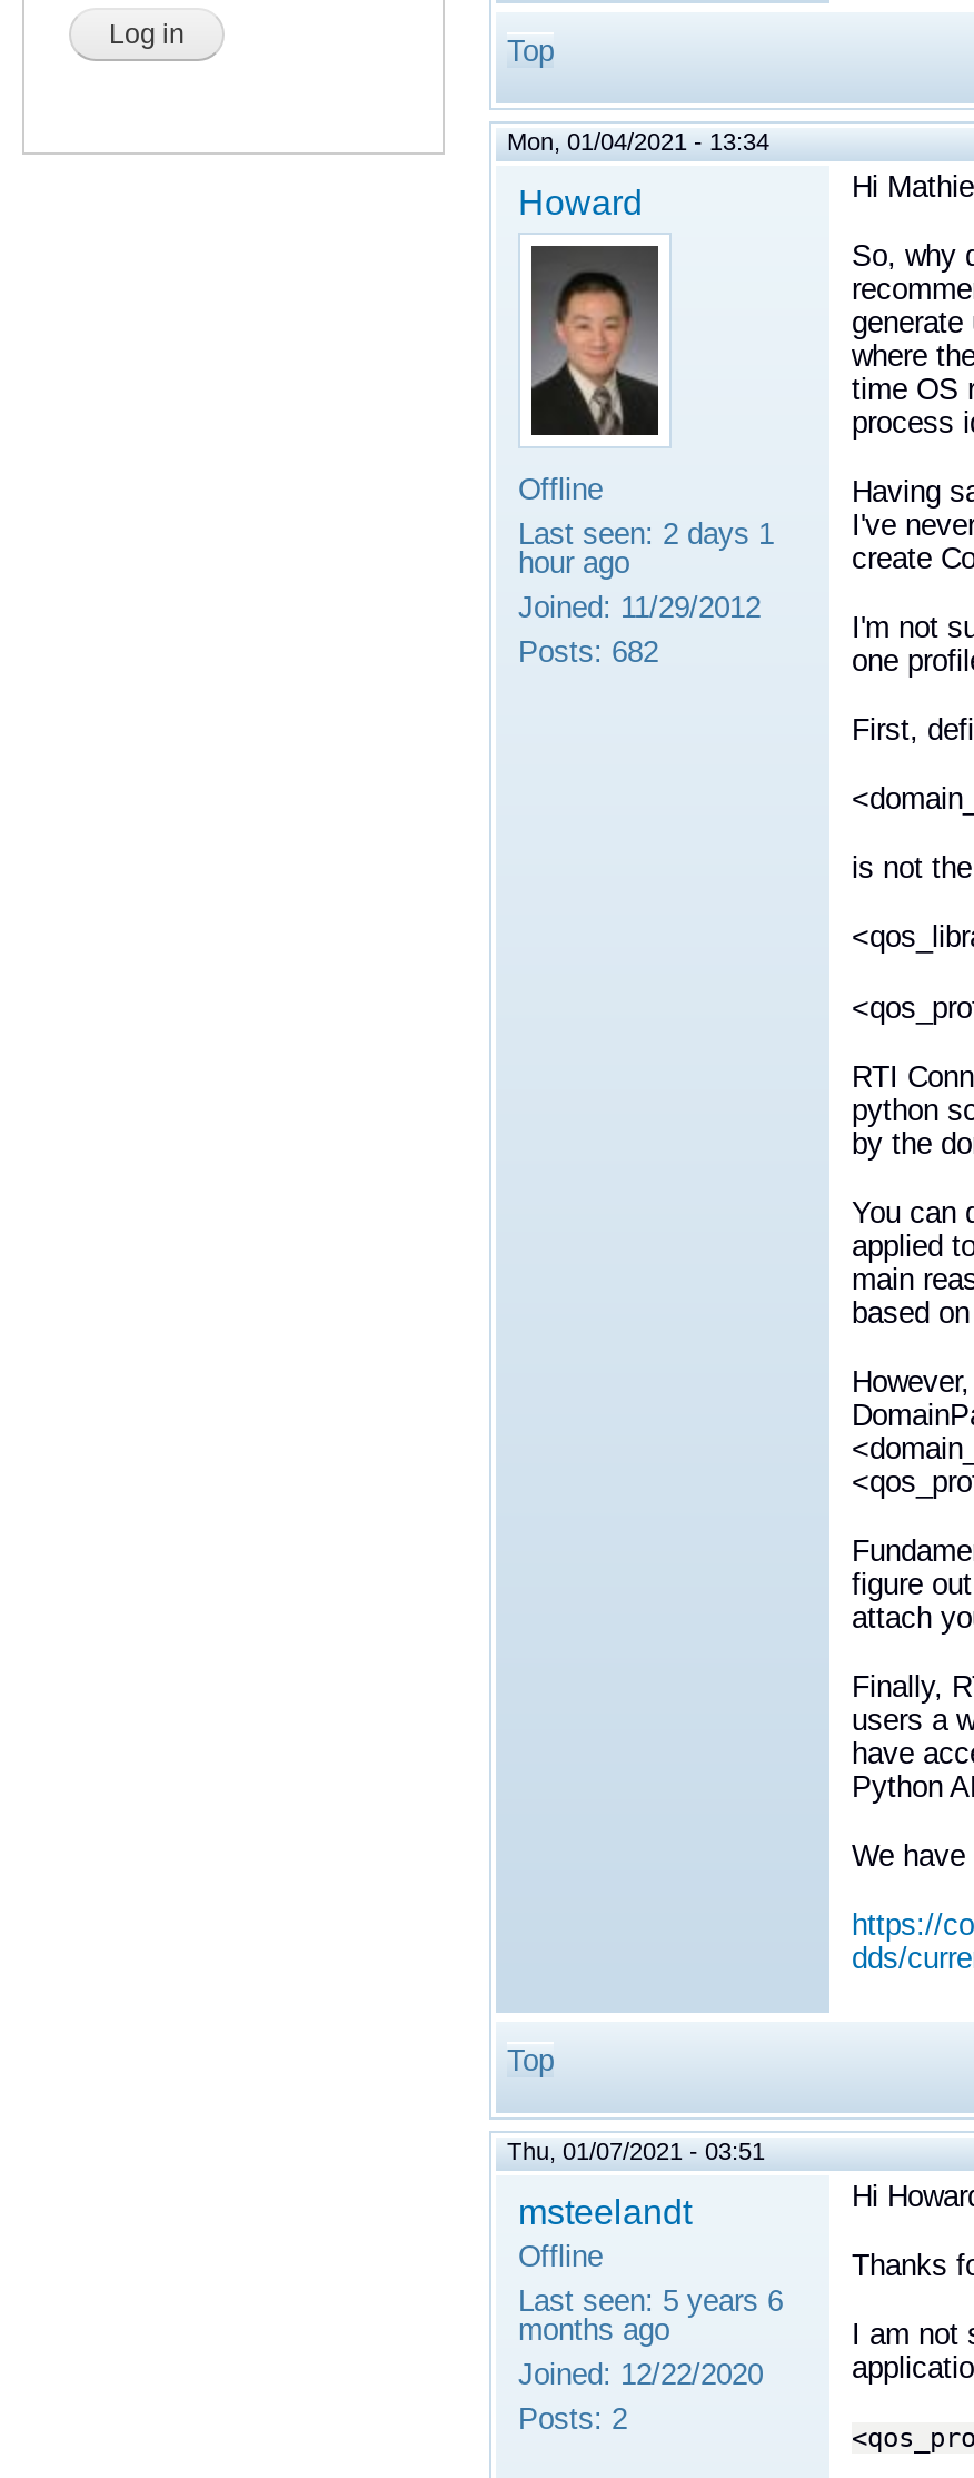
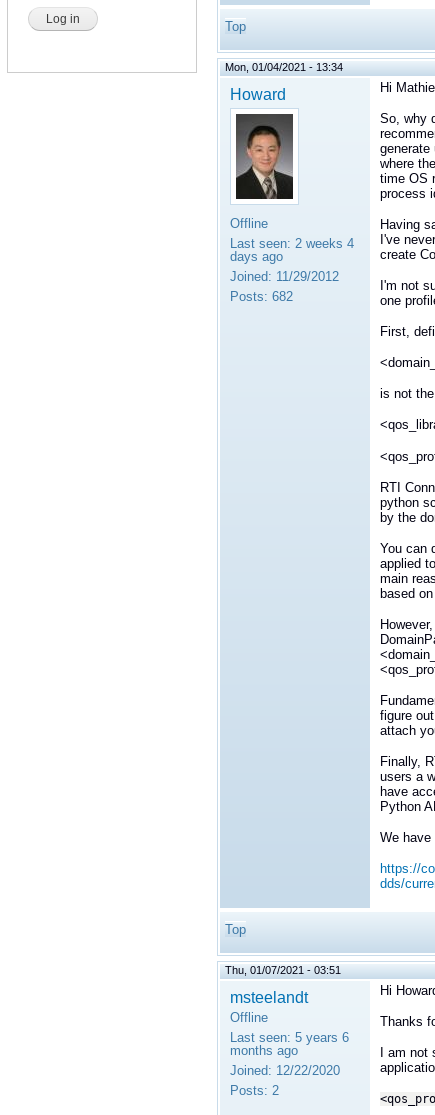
[518,516,774,550] Last seen: 2 days 1 -> [230,235,354,250] Last seen: 2 weeks 4
[518,545,629,579] hour ago -> [230,248,283,263] days ago

